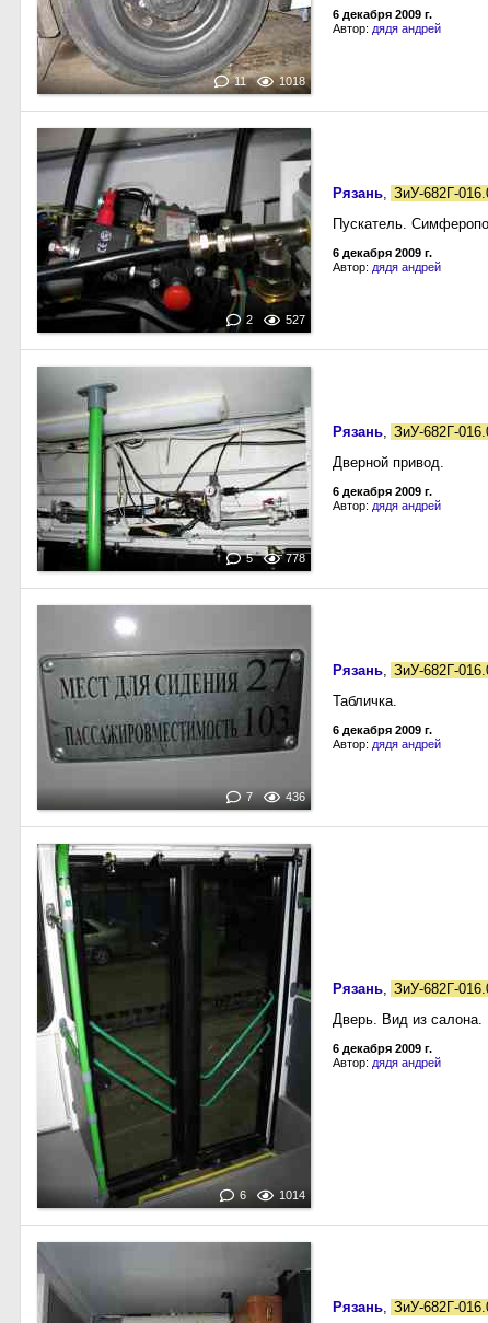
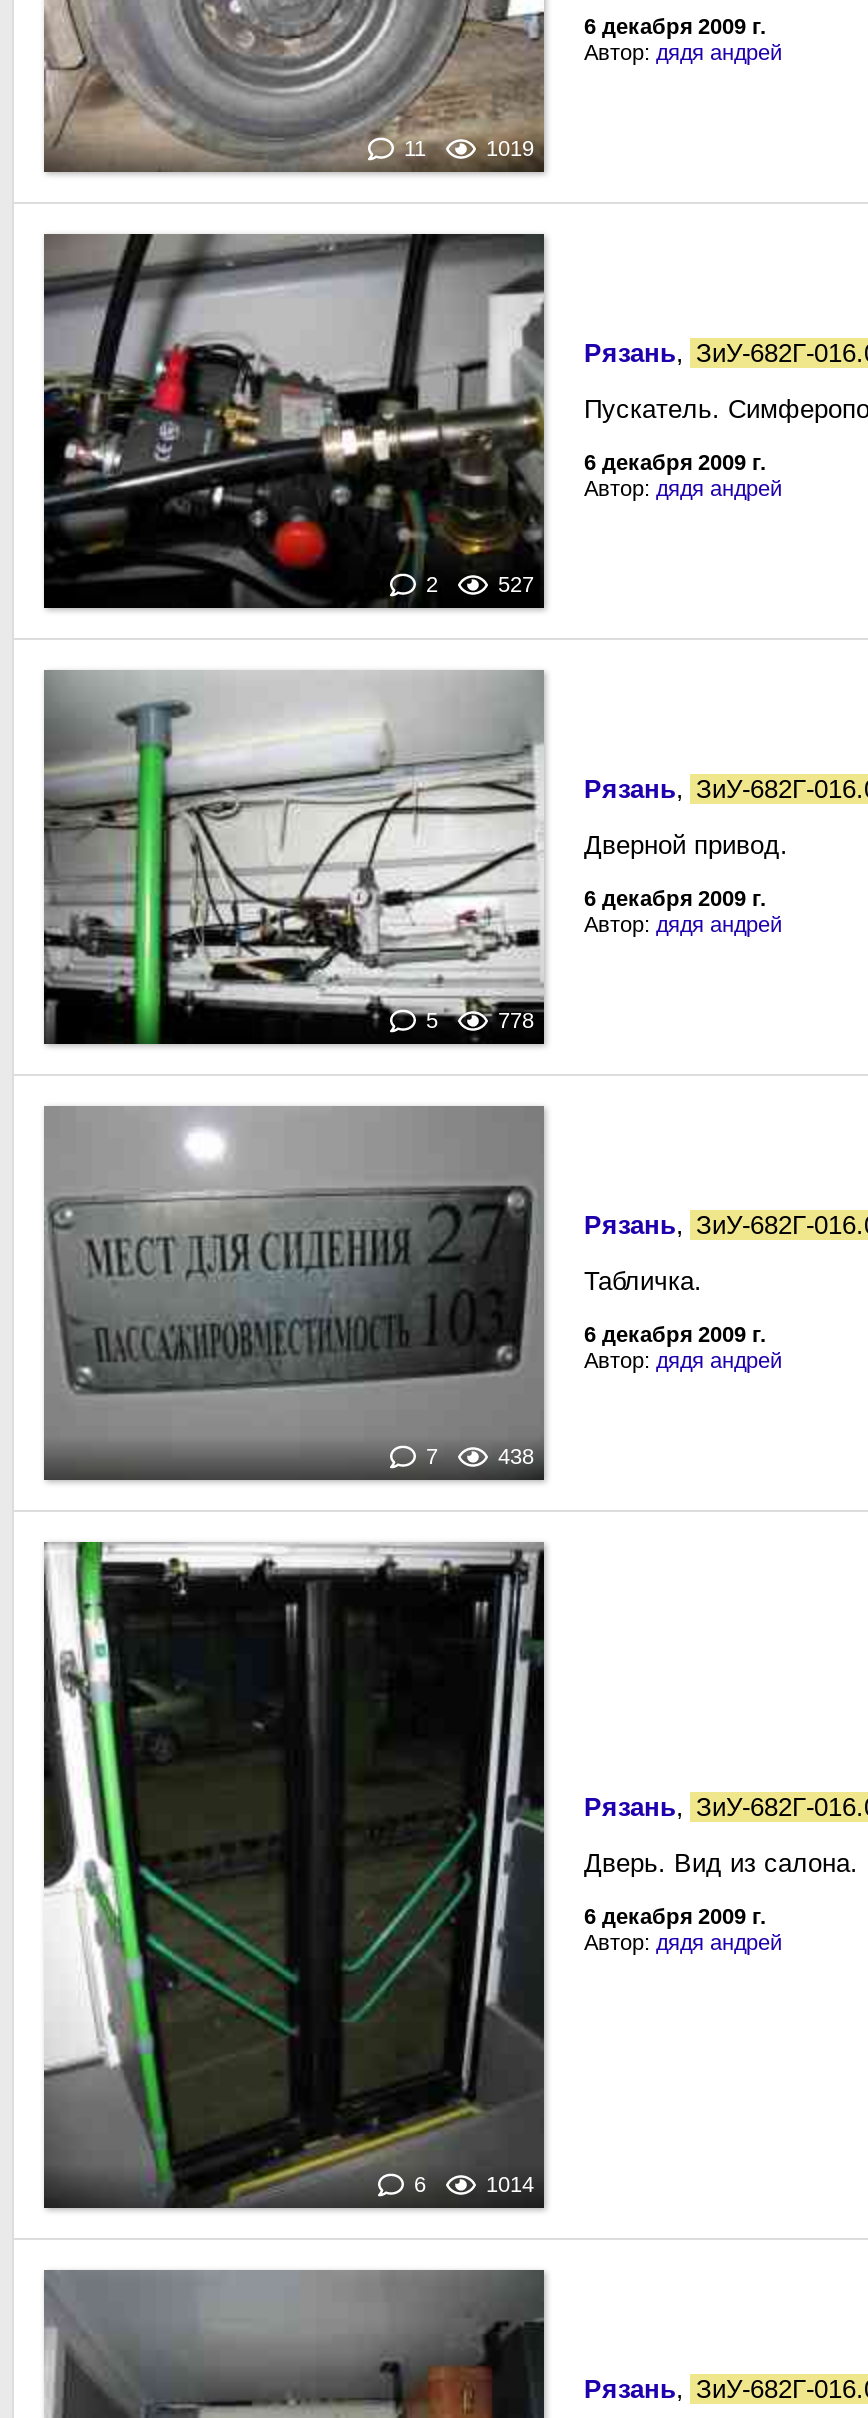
[279,74,305,88] 1018 -> [486,136,534,160] 1019
[286,790,305,803] 436 -> [498,1444,534,1468] 438

